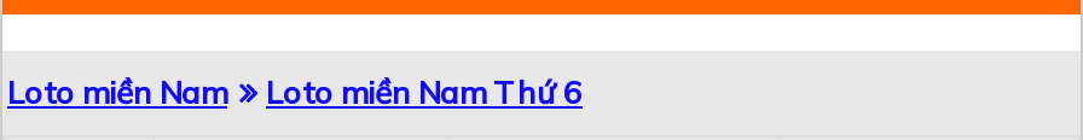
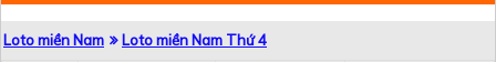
[266,71,583,110] Loto miền Nam Thứ 6 -> [122,30,267,48] Loto miền Nam Thứ 4

